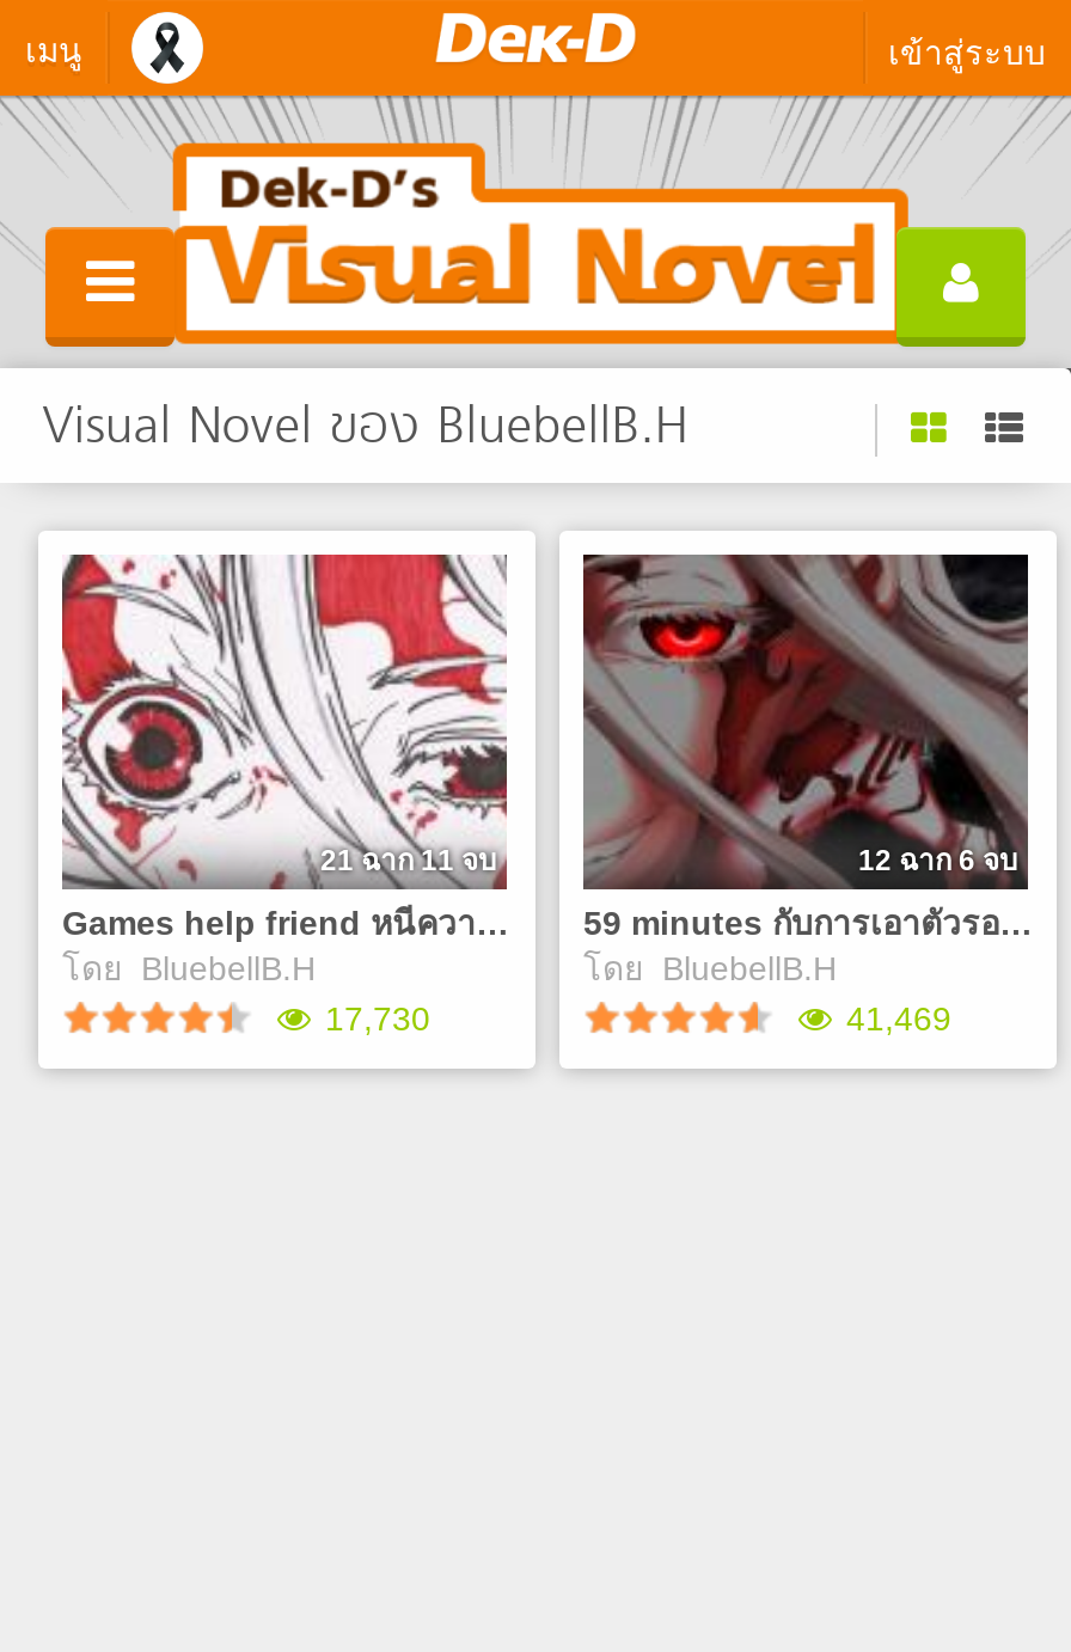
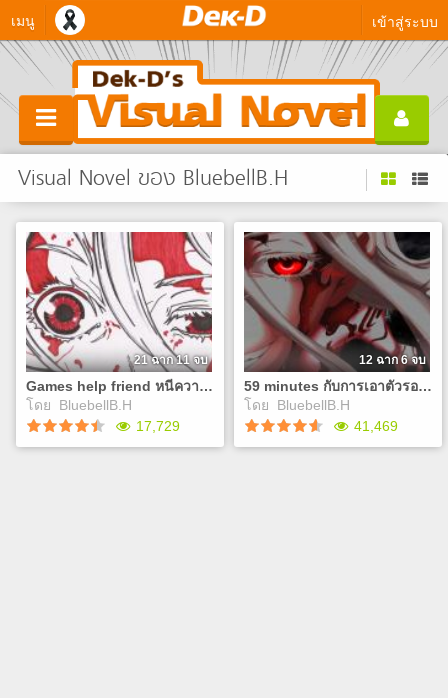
[325,999,430,1038] 17,730 -> [136,418,180,434] 17,729

